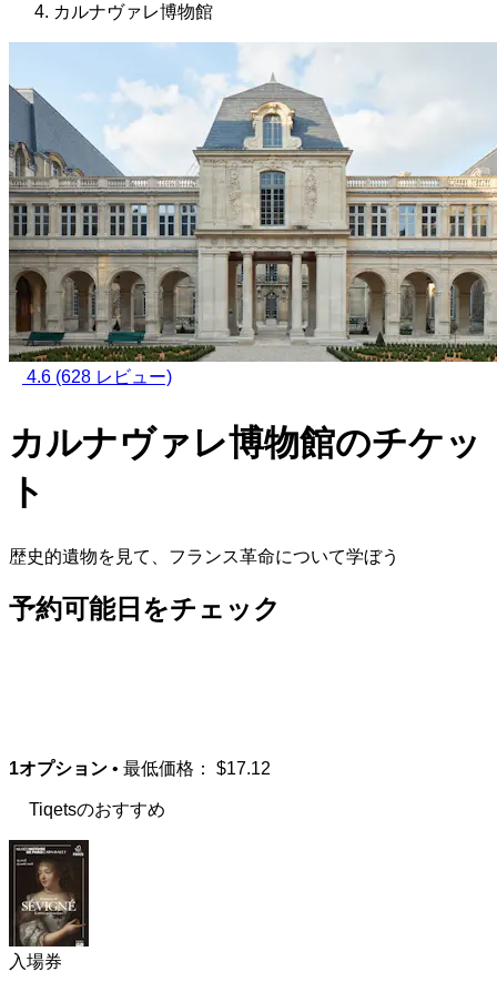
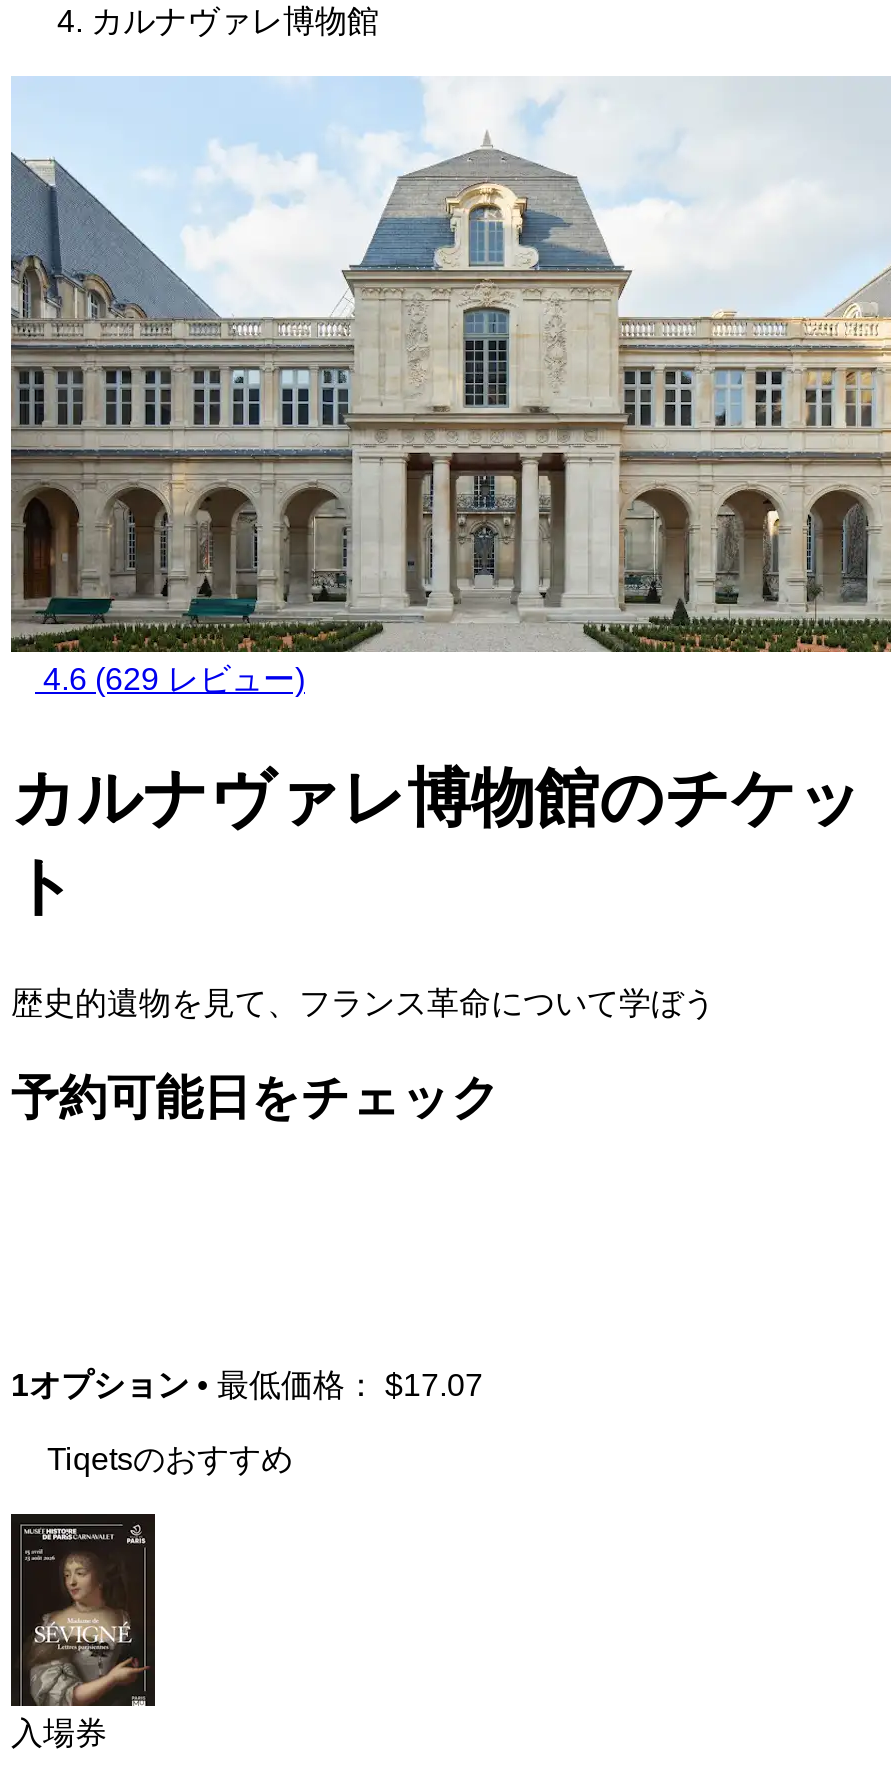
[27,367,172,386] 4.6 (628 レビュー) -> [43,662,305,696] 4.6 (629 レビュー)
[9,759,271,778] 1オプション• 最低価格：$17.12 -> [11,1368,483,1402] 1オプション• 最低価格：$17.07

